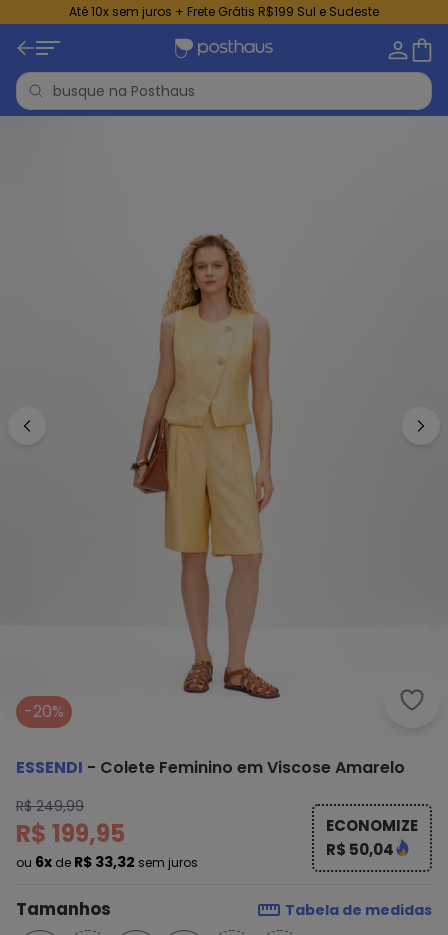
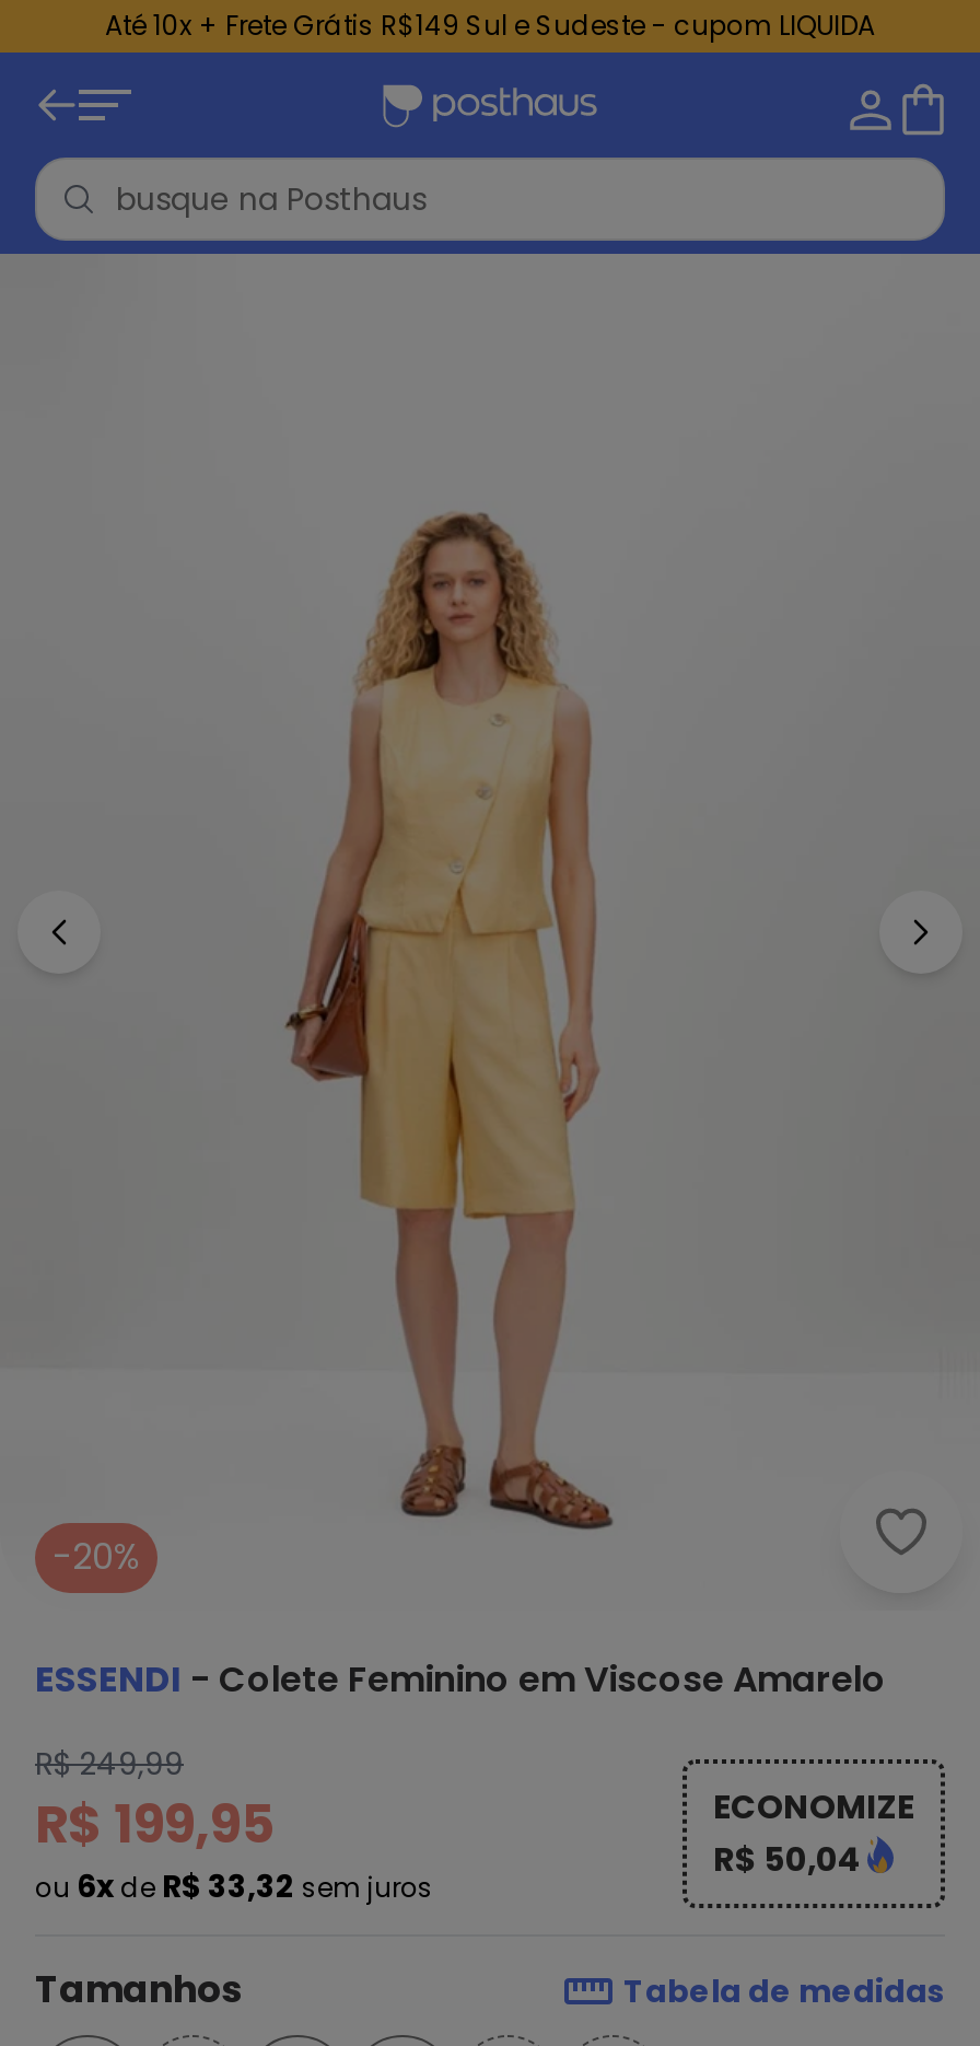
[69,3,379,20] Até 10x sem juros + Frete Grátis R$199 Sul e Sudeste -> [105,7,875,44] Até 10x + Frete Grátis R$149 Sul e Sudeste - cupom LIQUIDA

